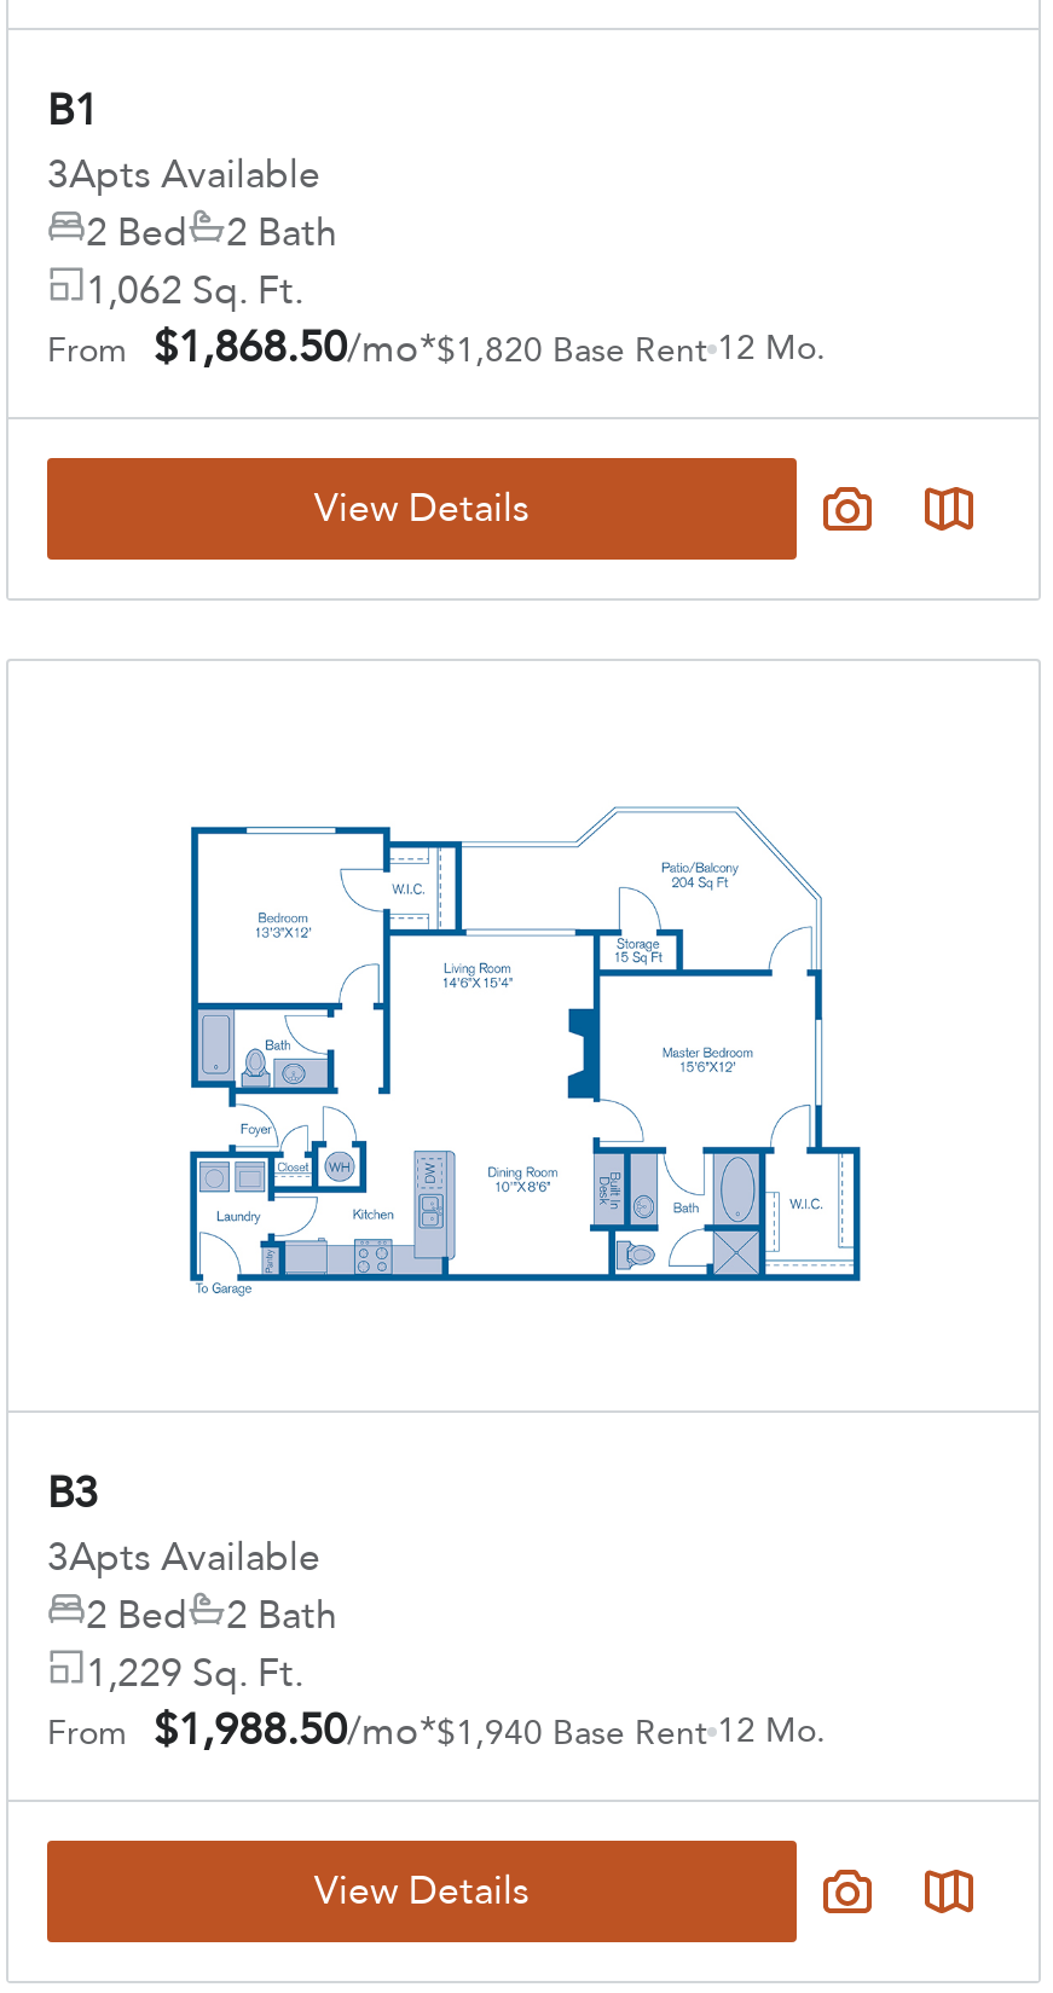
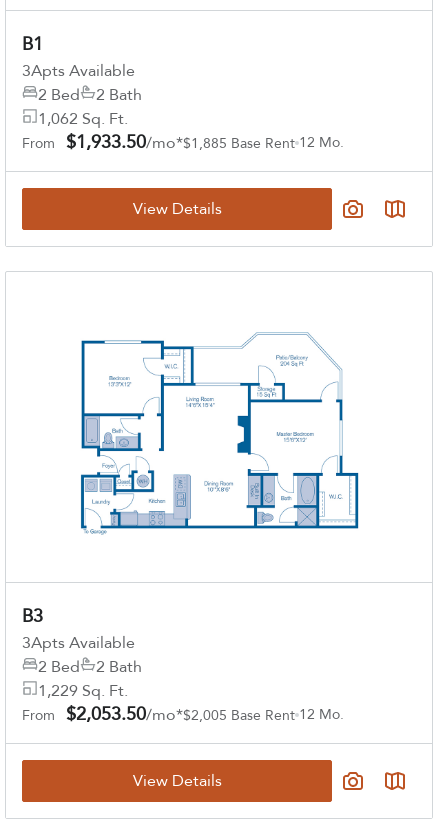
[47,318,826,378] From $1,868.50/mo*$1,820 Base Rent 12 Mo. -> [22,130,344,155] From $1,933.50/mo*$1,885 Base Rent 12 Mo.
[47,1701,826,1761] From $1,988.50/mo*$1,940 Base Rent 12 Mo. -> [22,702,344,727] From $2,053.50/mo*$2,005 Base Rent 12 Mo.

